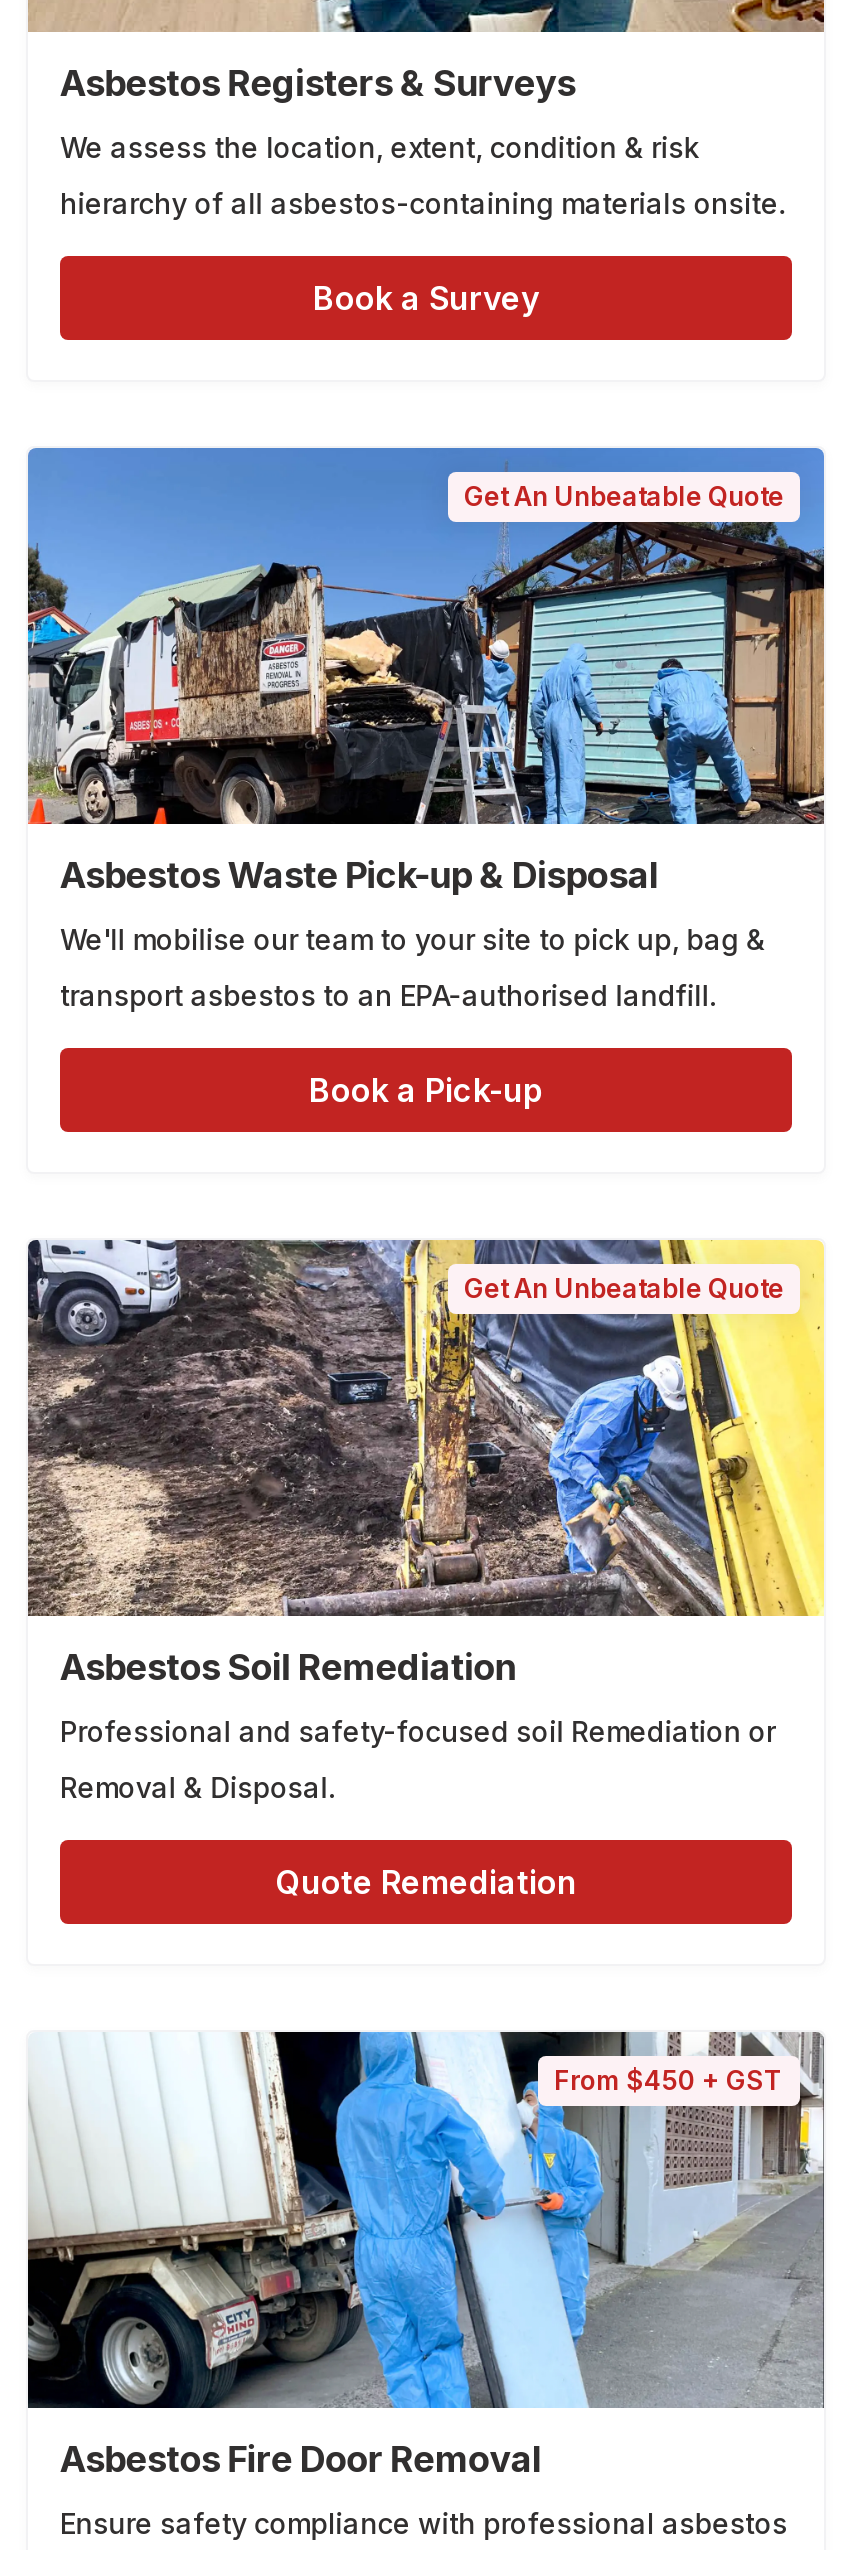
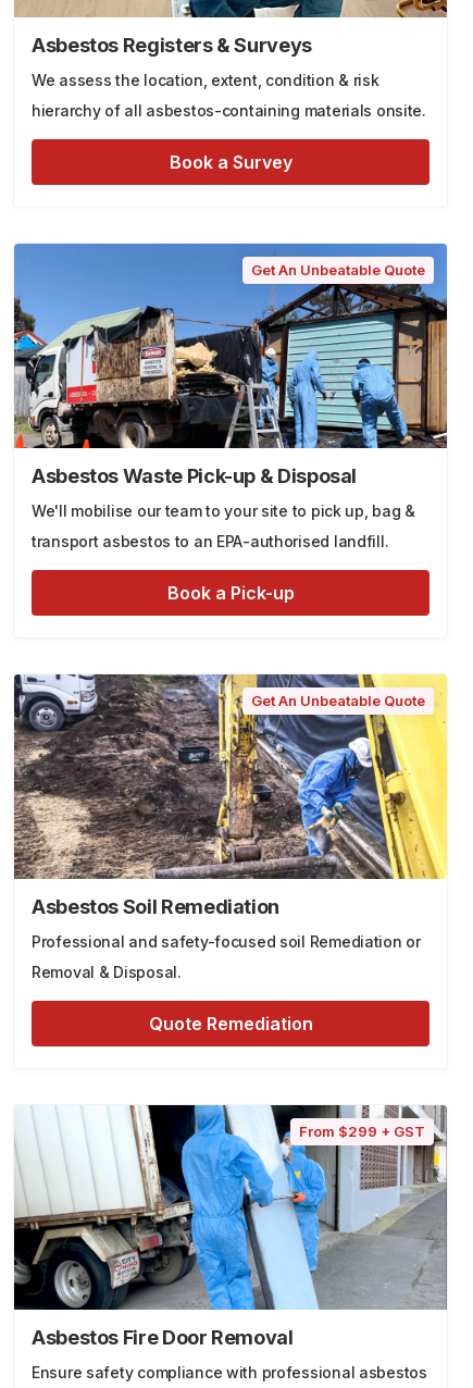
[554,2064,784,2096] From $450 + GST -> [299,1123,425,1140] From $299 + GST

